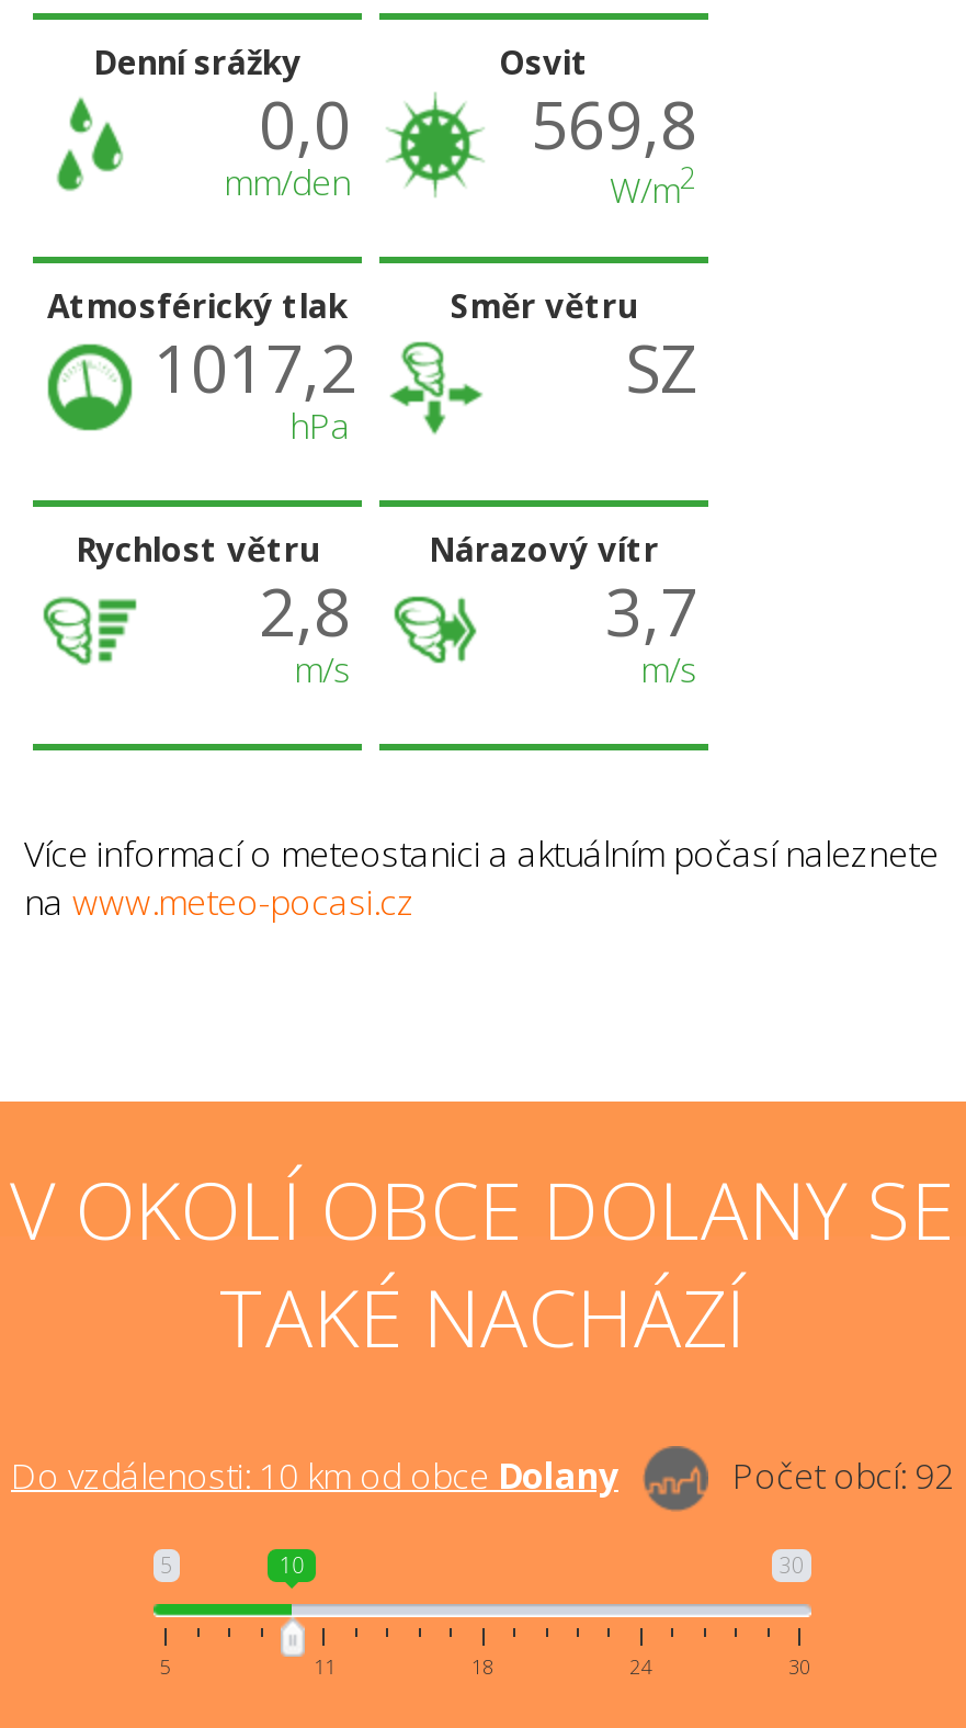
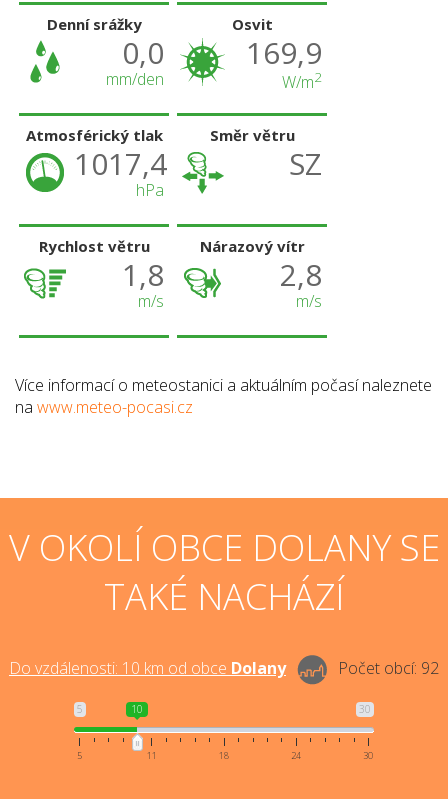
[259,80,697,170] 0,0 569,8 -> [122,32,322,73] 0,0 169,9
[154,323,357,413] 1017,2 -> [74,143,167,184] 1017,4
[259,567,351,657] 2,8 -> [122,254,164,295] 1,8
[605,567,697,657] 3,7 -> [280,254,322,295] 2,8

